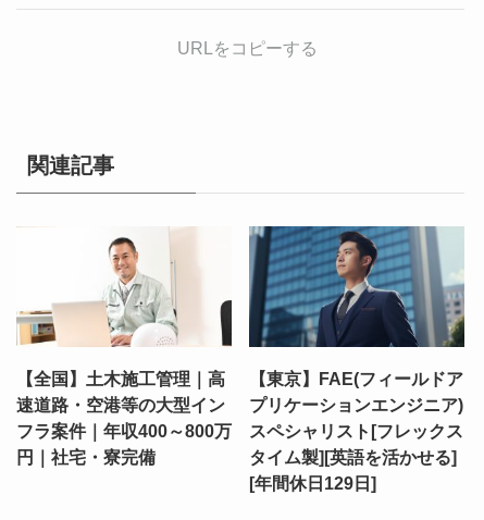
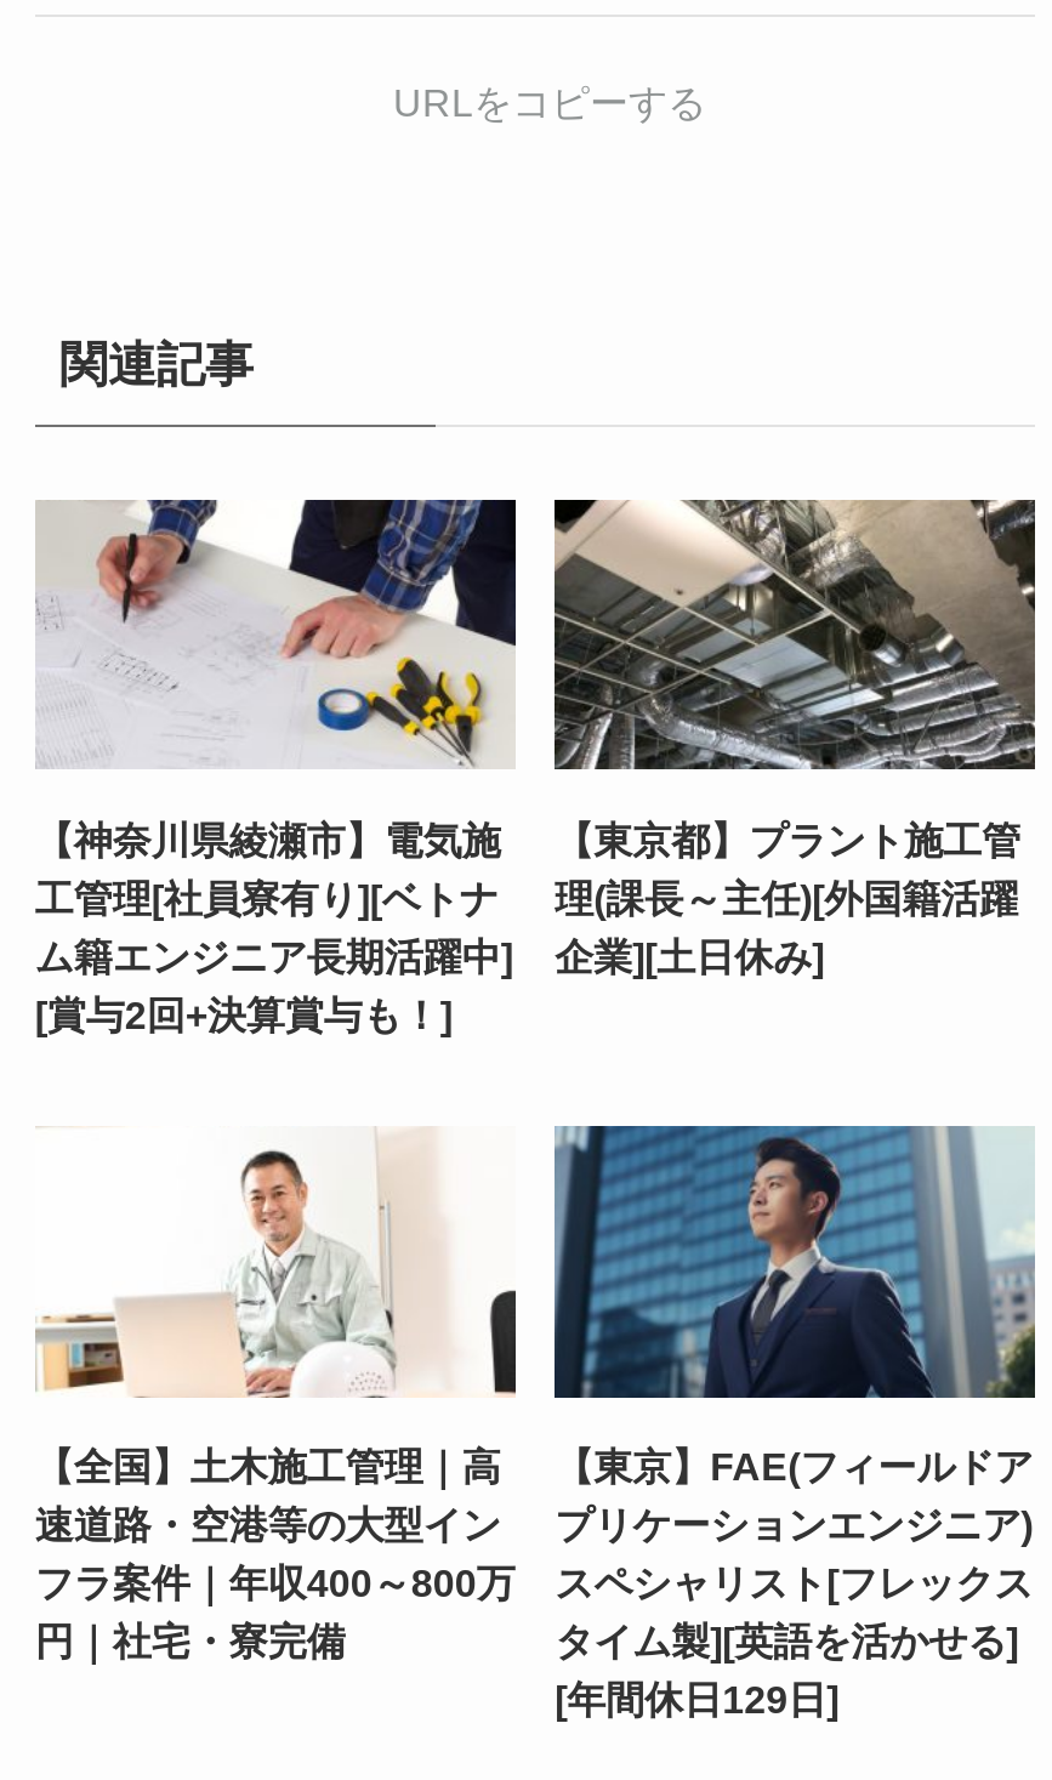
none -> [35,497,518,1035] [image] | 【神奈川県綾瀬市】電気施 | 工管理[社員寮有り][ベトナ | ム籍エンジニア長期活躍中] | [賞与2回+決算賞与も！]
none -> [552,497,1037,977] [image] | 【東京都】プラント施工管 | 理(課長～主任)[外国籍活躍 | 企業][土日休み]

